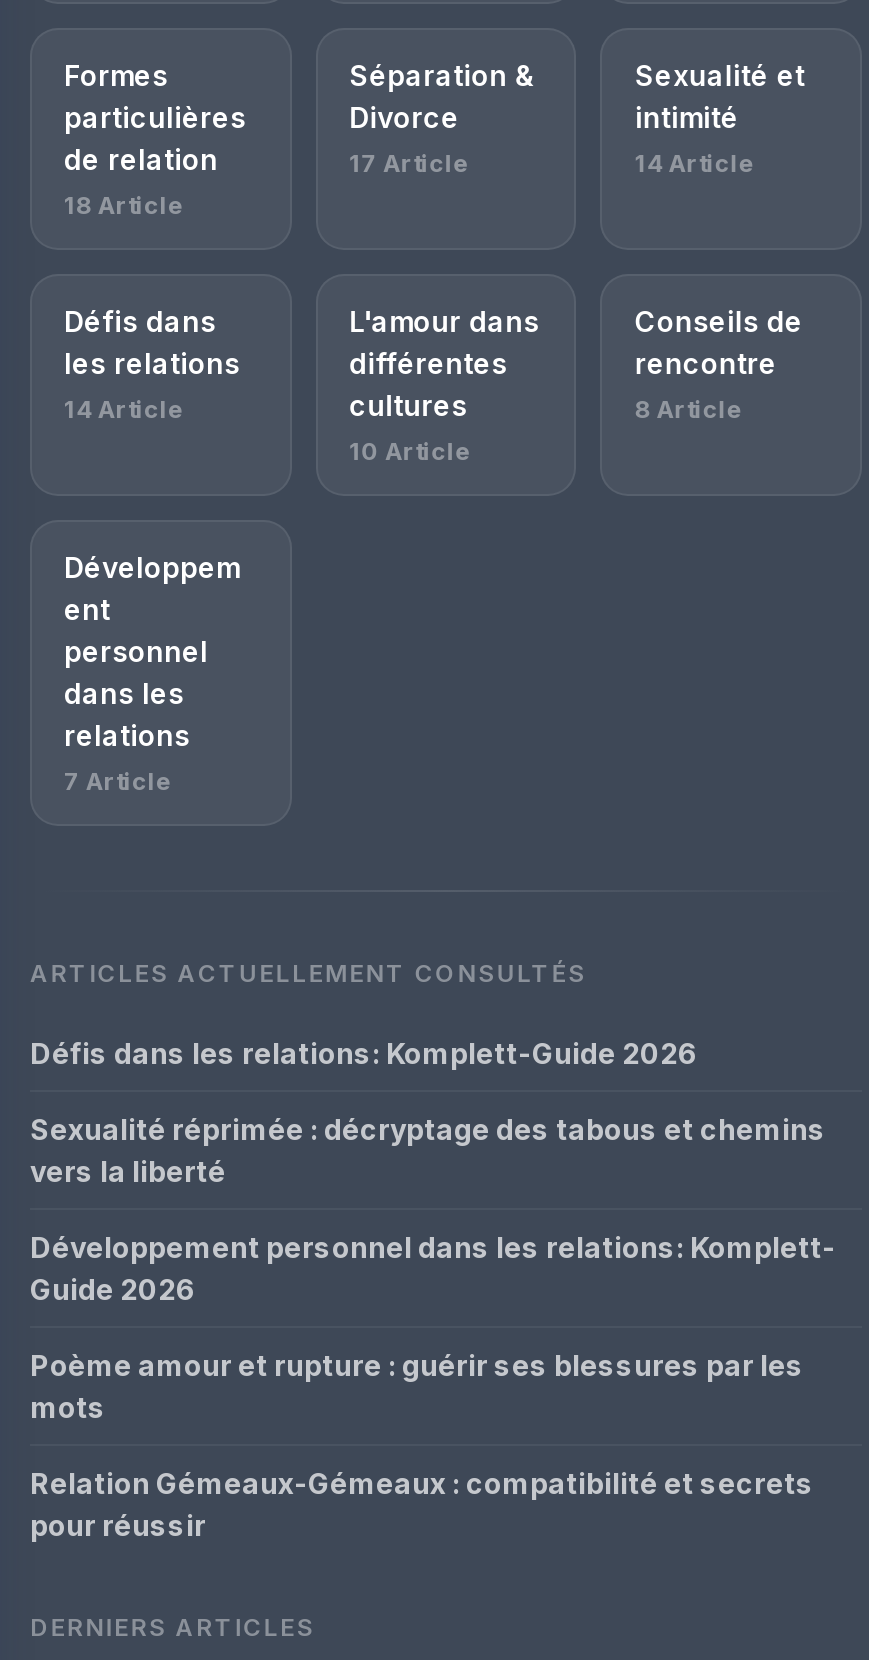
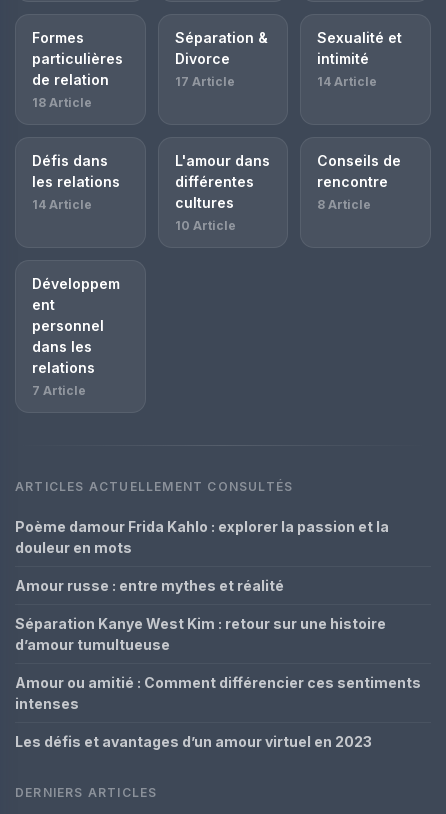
[30,1036,698,1070] Défis dans les relations: Komplett-Guide 2026 -> [15,518,389,556] Poème damour Frida Kahlo : explorer la passion et la | douleur en mots
[30,1112,826,1188] Sexualité réprimée : décryptage des tabous et chemins | vers la liberté -> [15,577,284,594] Amour russe : entre mythes et réalité
[30,1230,836,1306] Développement personnel dans les relations: Komplett- | Guide 2026 -> [15,615,386,653] Séparation Kanye West Kim : retour sur une histoire | d’amour tumultueuse
[30,1348,804,1424] Poème amour et rupture : guérir ses blessures par les | mots -> [15,674,421,712] Amour ou amitié : Comment différencier ces sentiments | intenses
[30,1466,814,1542] Relation Gémeaux-Gémeaux : compatibilité et secrets | pour réussir -> [15,733,372,750] Les défis et avantages d’un amour virtuel en 2023

